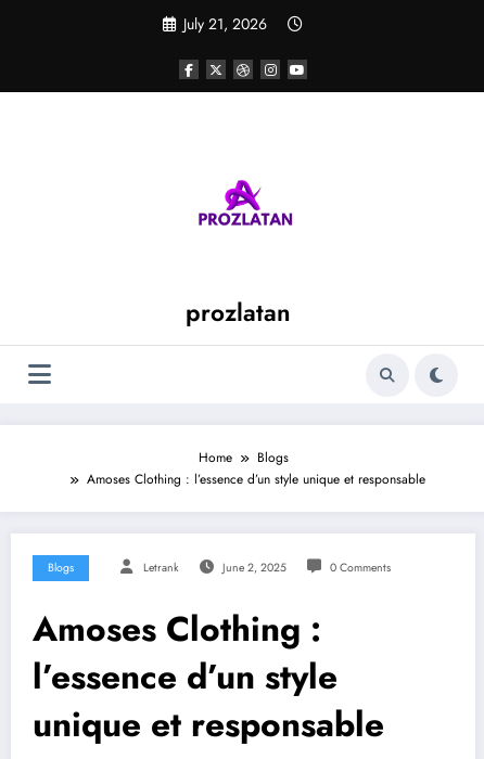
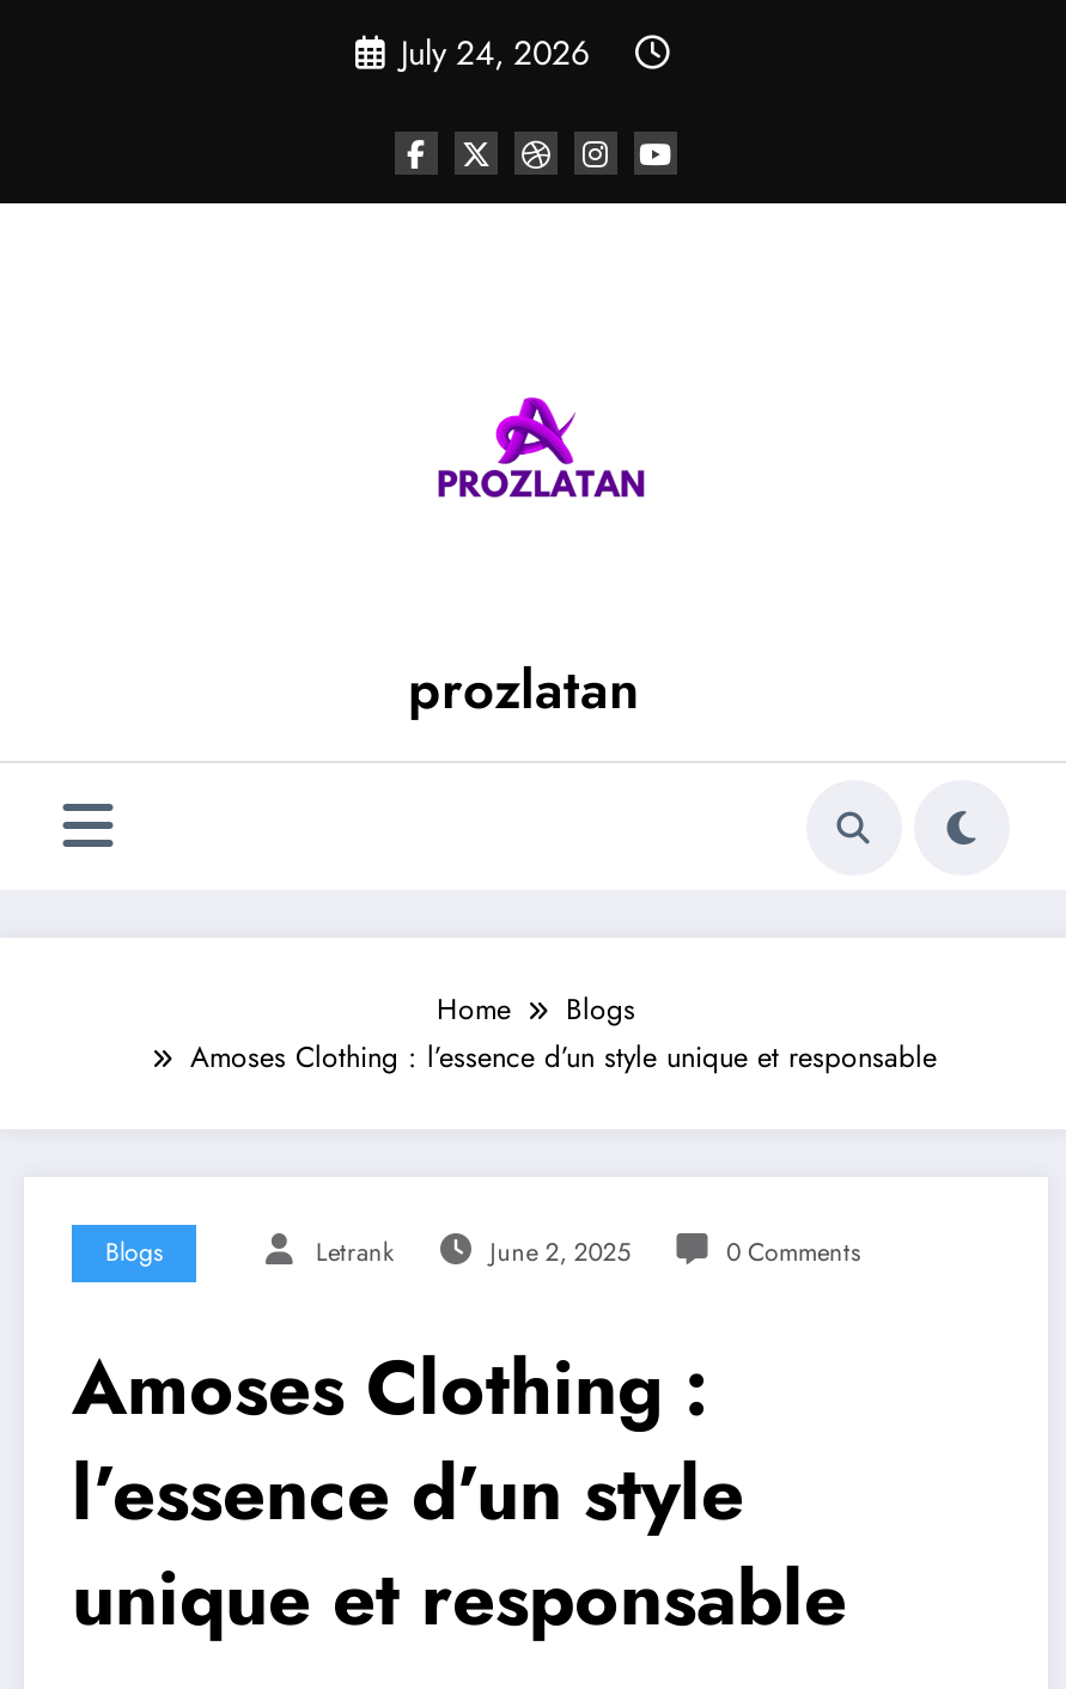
[183,13,266,35] July 21, 2026 -> [401,29,590,77] July 24, 2026

